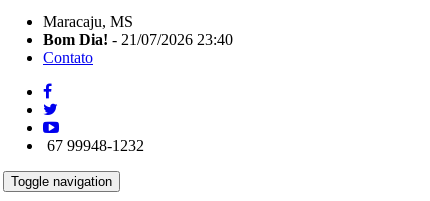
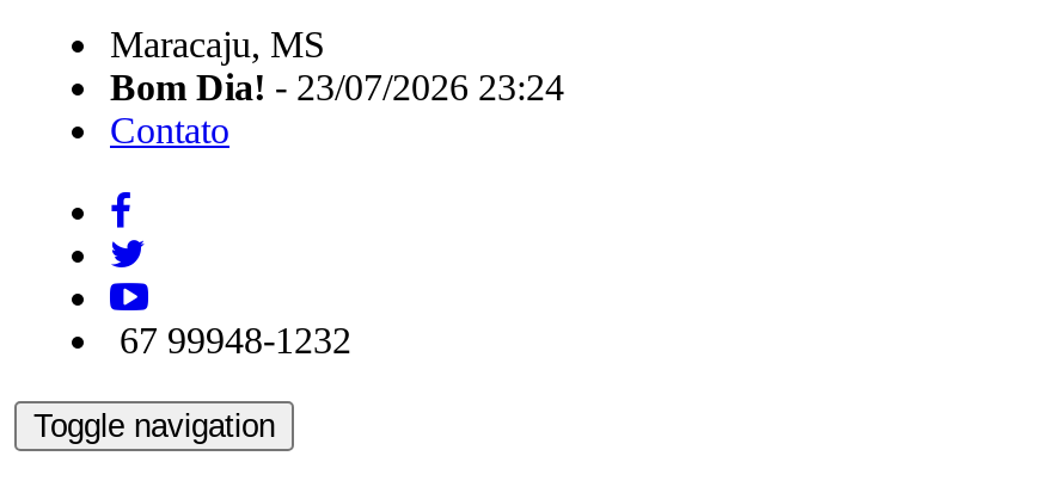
[43,31,233,48] Bom Dia! - 21/07/2026 23:40 -> [110,67,564,107] Bom Dia! - 23/07/2026 23:24

